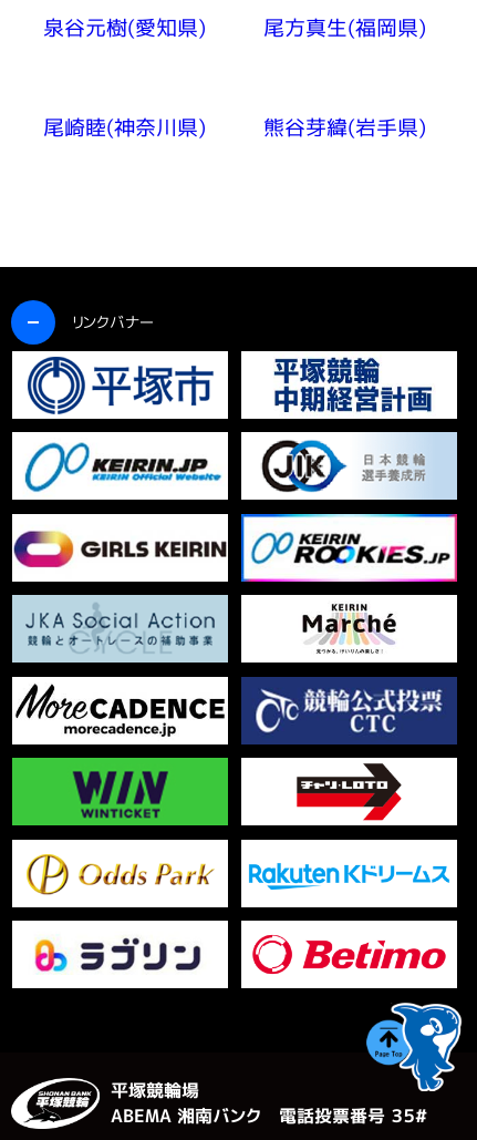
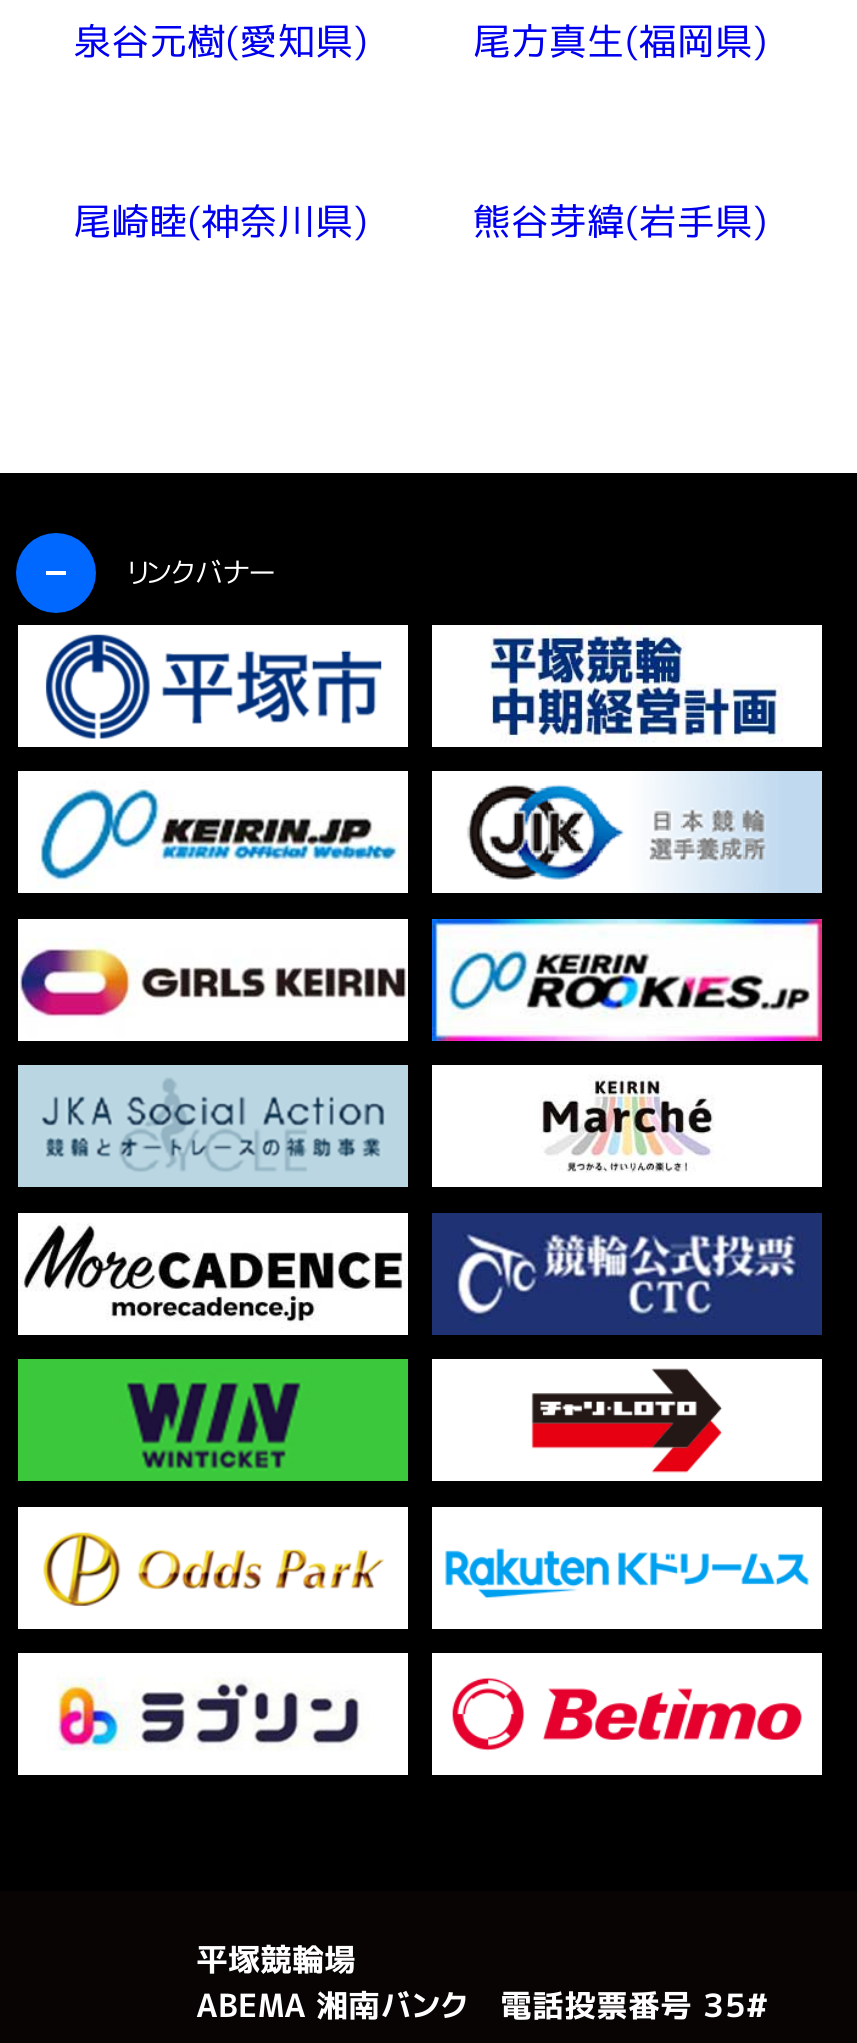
[365,1002,463,1092] [image] -> none
[10,1077,101,1130] [image] -> none

